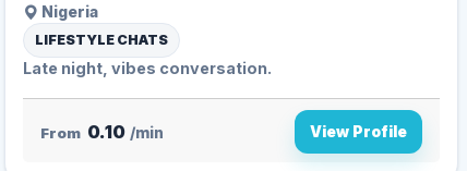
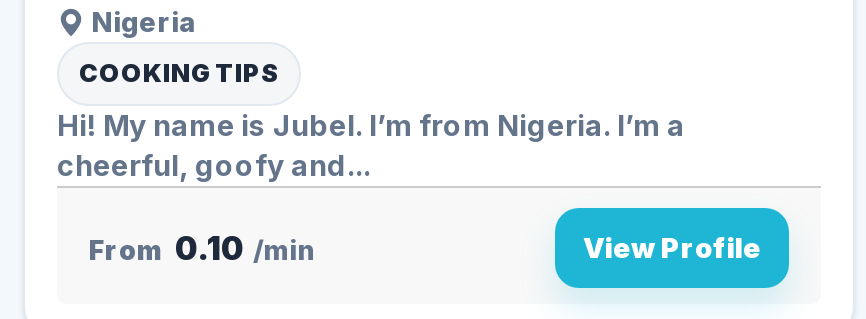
[35,32,168,48] LIFESTYLE CHATS -> [79,58,279,88] COOKING TIPS
[23,59,272,77] Late night, vibes conversation. -> [57,108,685,182] Hi! My name is Jubel. I’m from Nigeria. I’m a | cheerful, goofy and...

